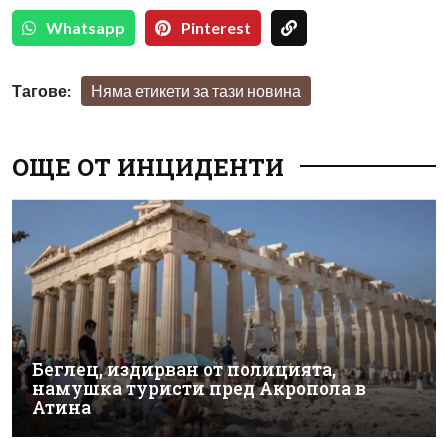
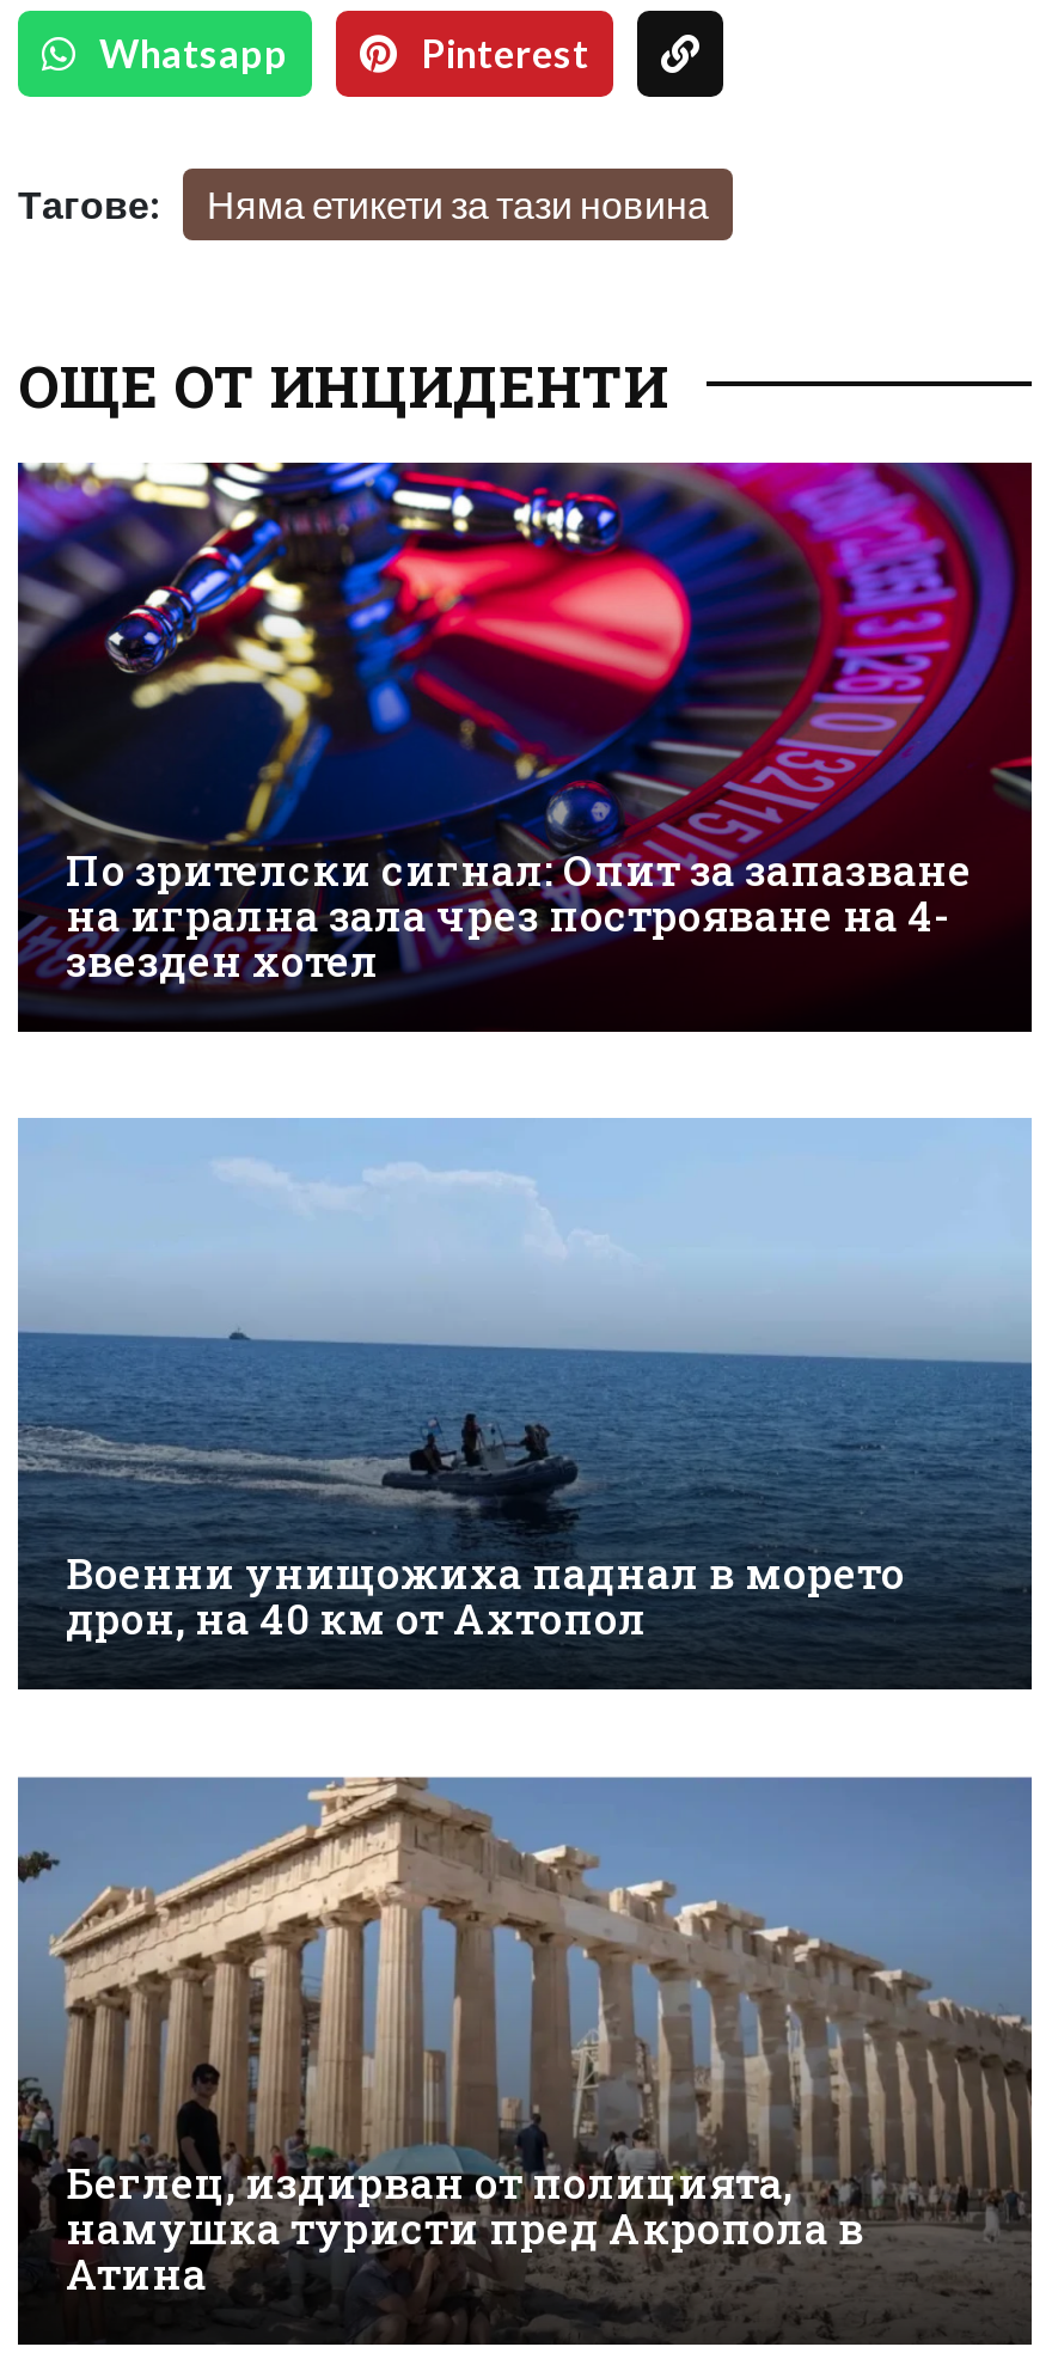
none -> [16,460,1034,1027] [image] | По зрителски сигнал: Опит за запазване | на игрална зала чрез построяване на 4- | звезден хотел
none -> [16,1116,1034,1692] [image] | Военни унищожиха паднал в морето | дрон, на 40 км от Ахтопол

